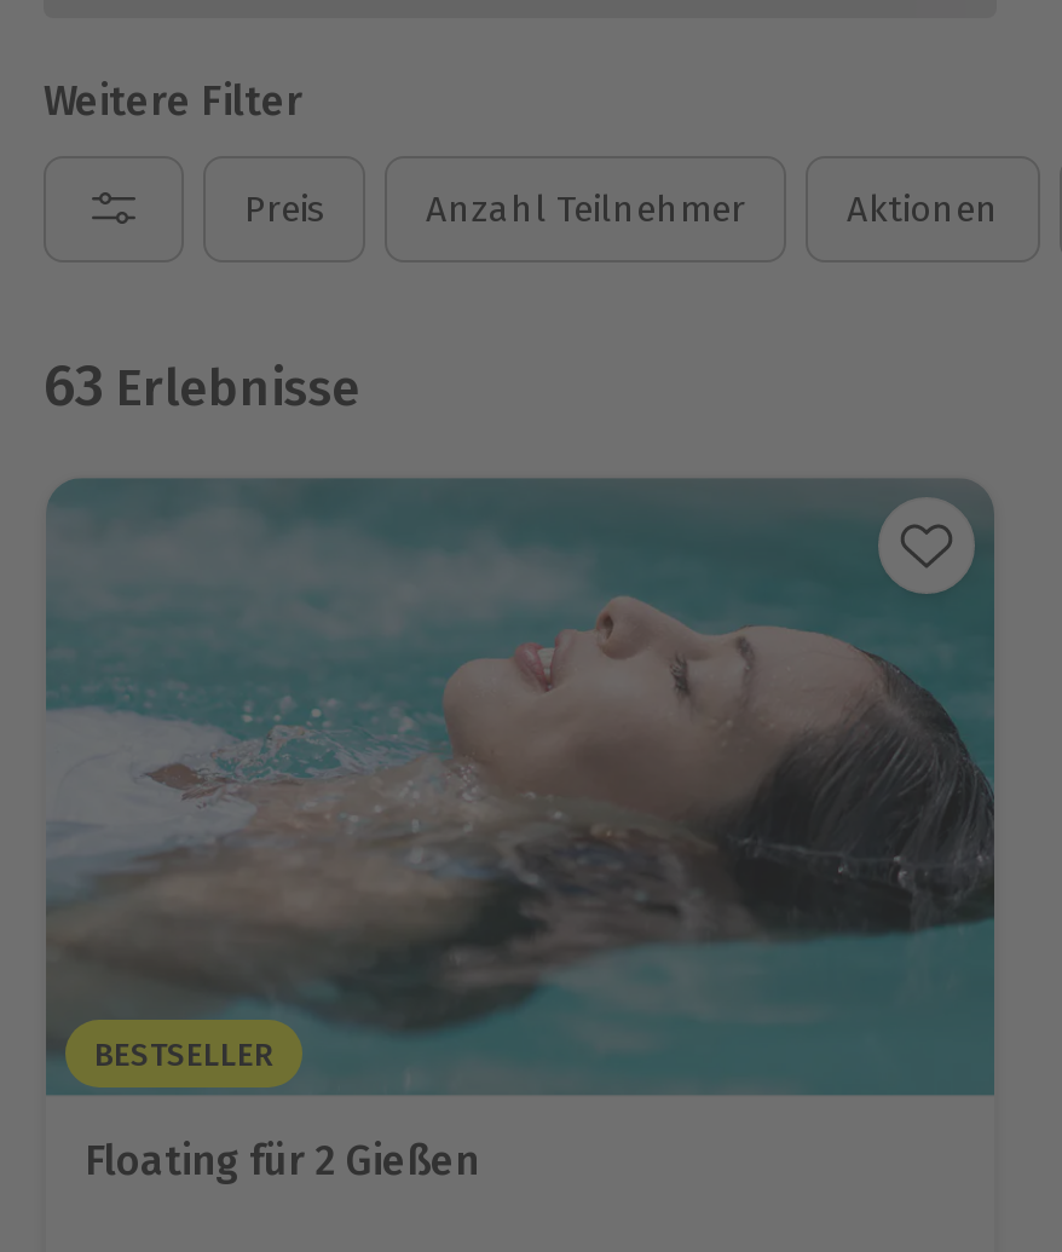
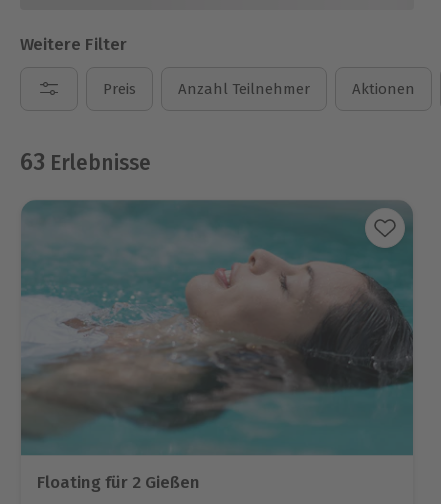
[94,1036,273,1072] BESTSELLER -> none

